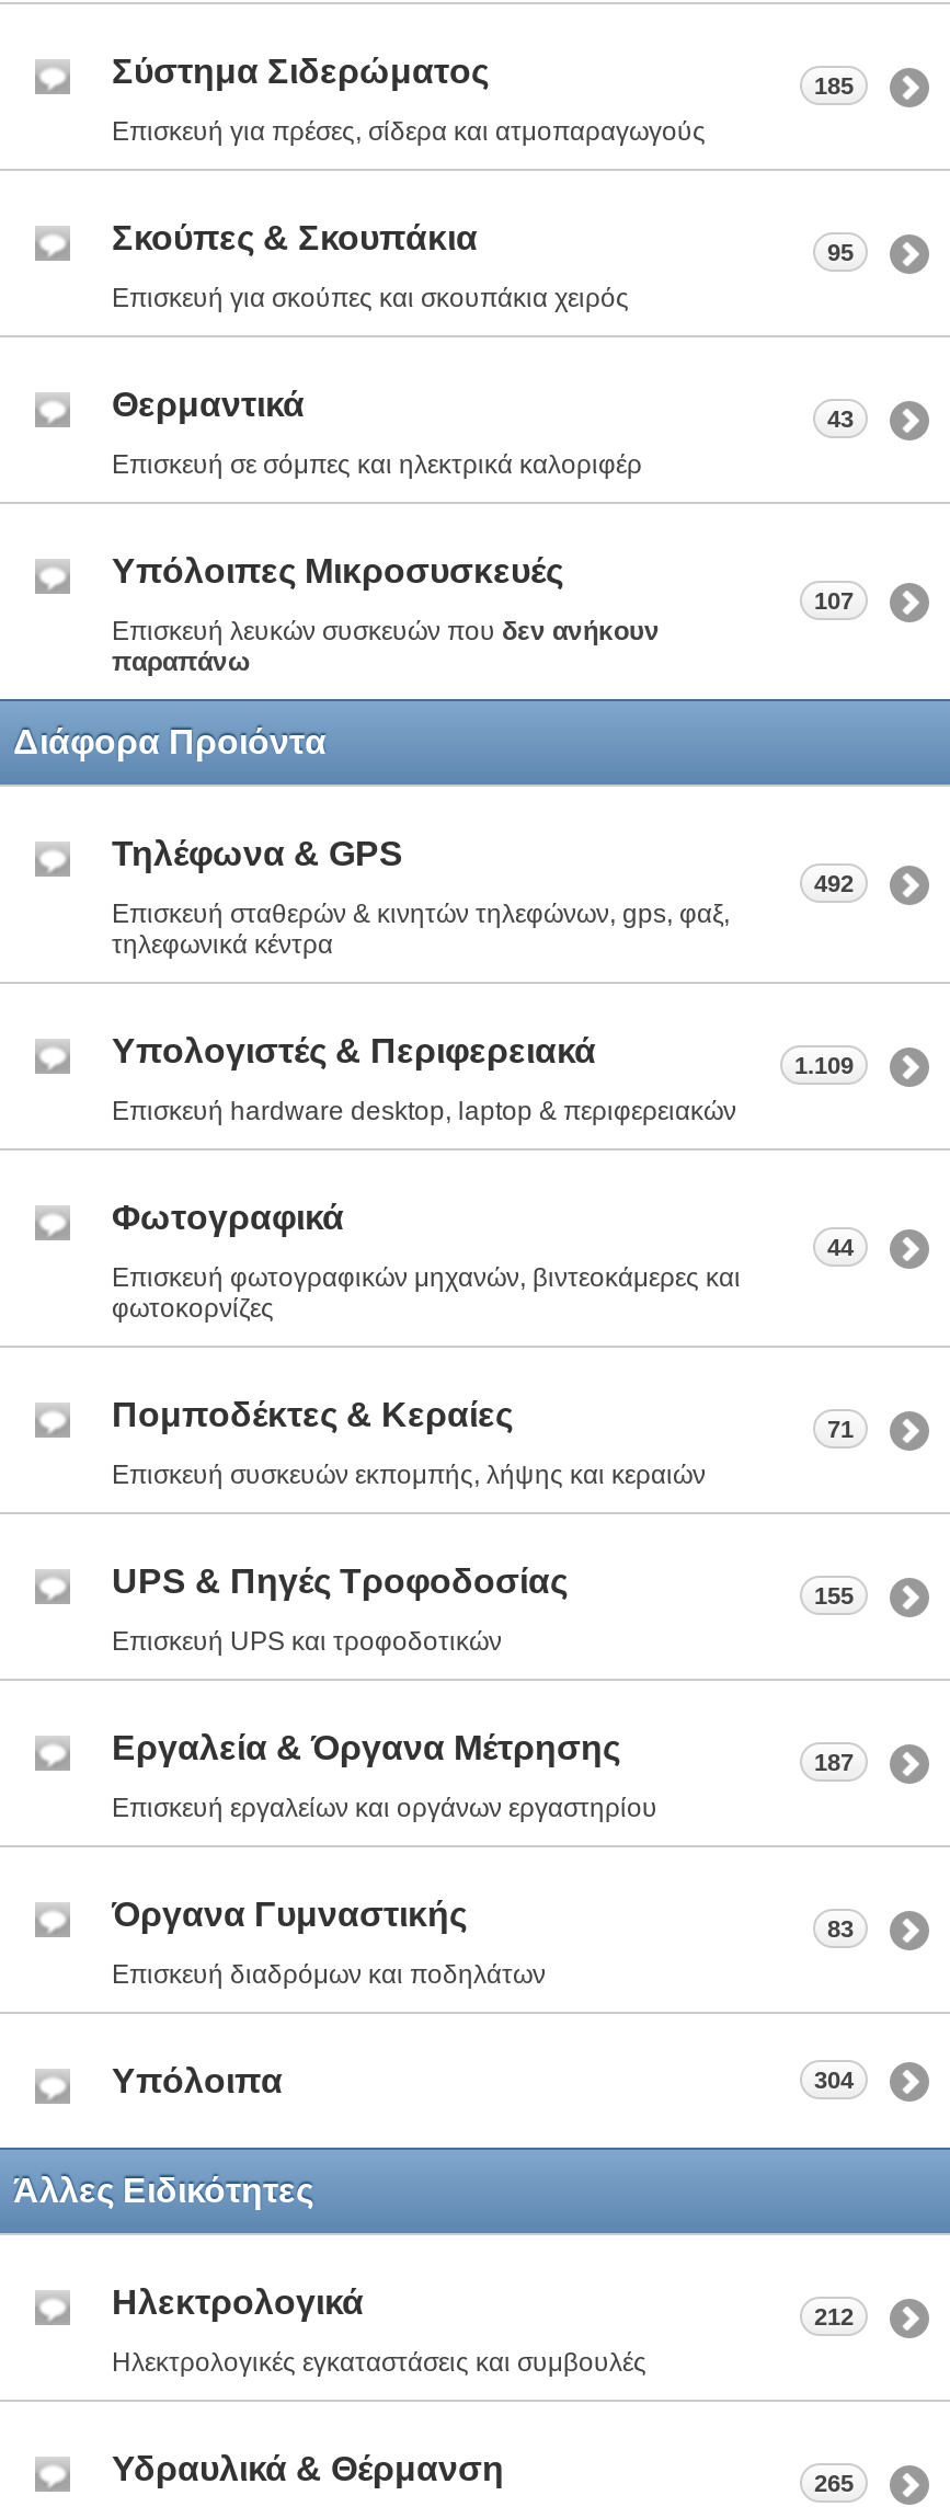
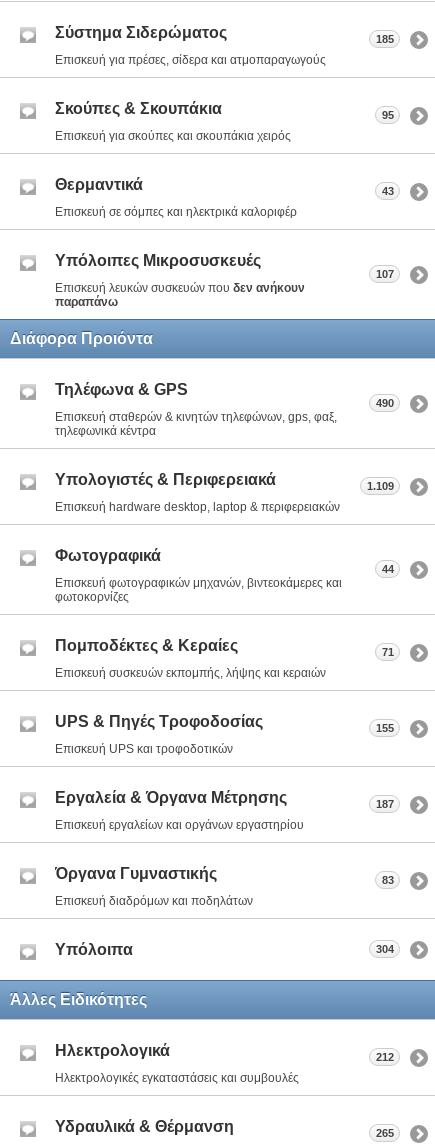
[814,870,854,896] 492 -> [375,397,393,409] 490

